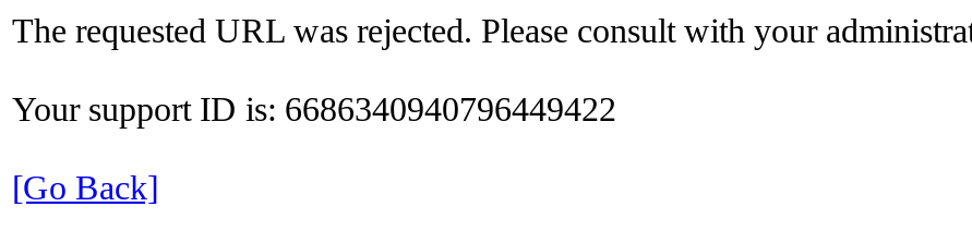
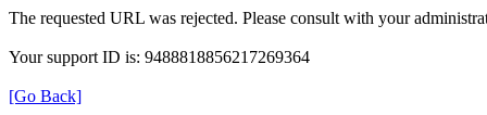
[12,90,616,127] Your support ID is: 6686340940796449422 -> [9,48,310,66] Your support ID is: 9488818856217269364

